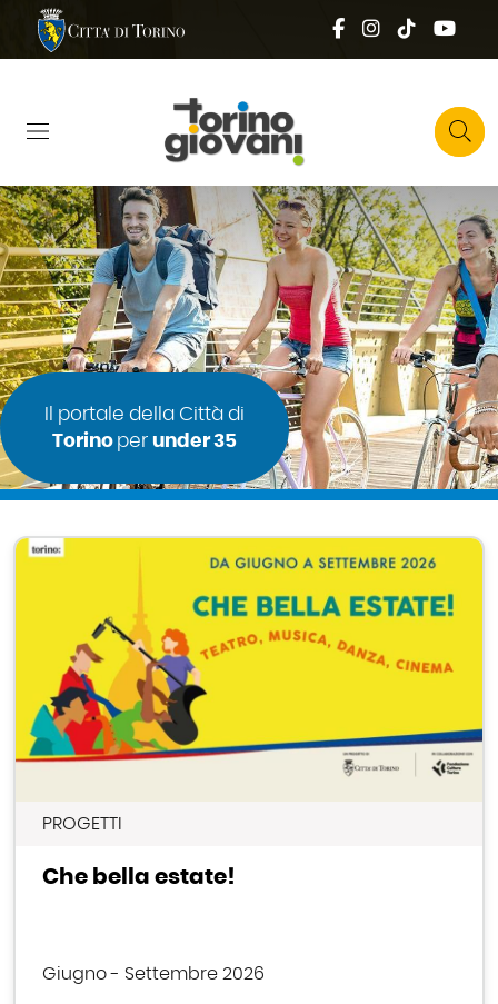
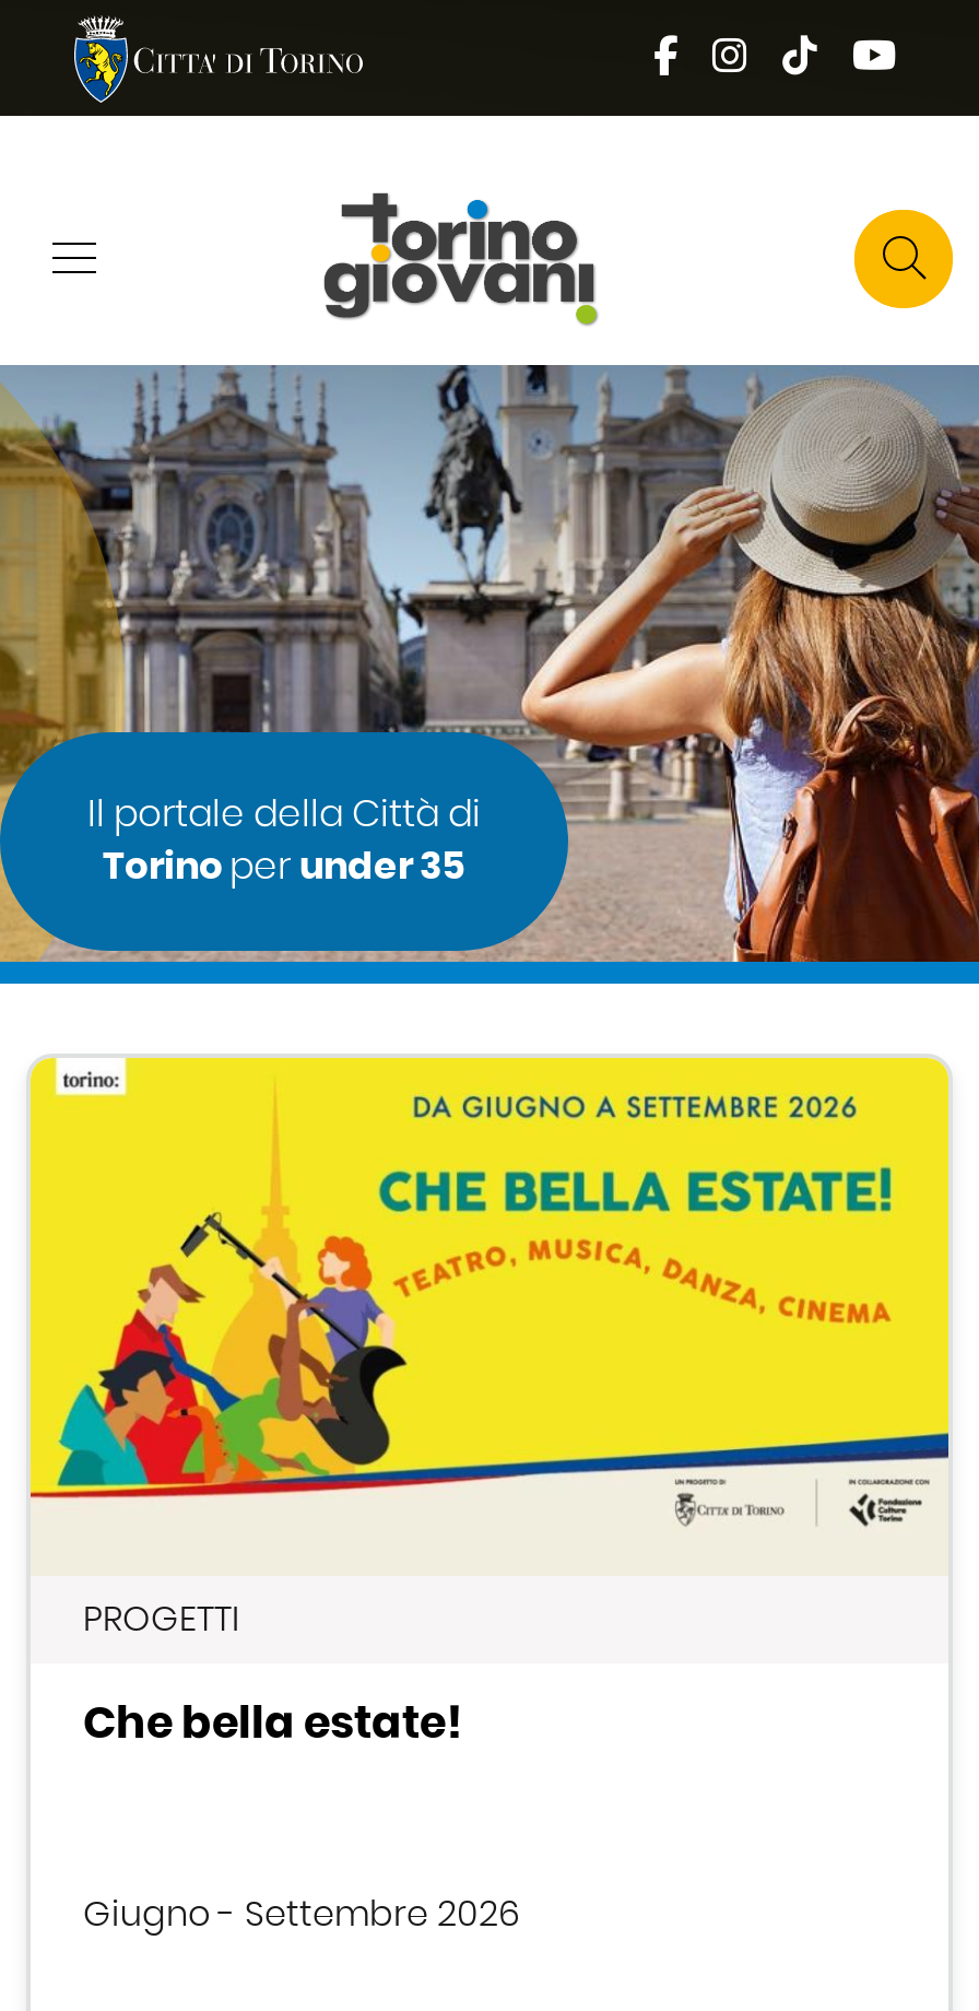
[3,185,495,490] [image] -> [7,363,972,964] [image]

